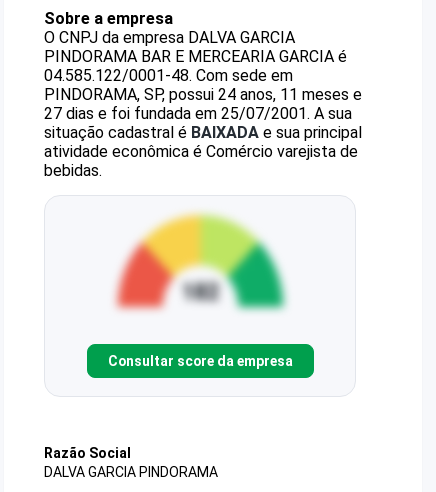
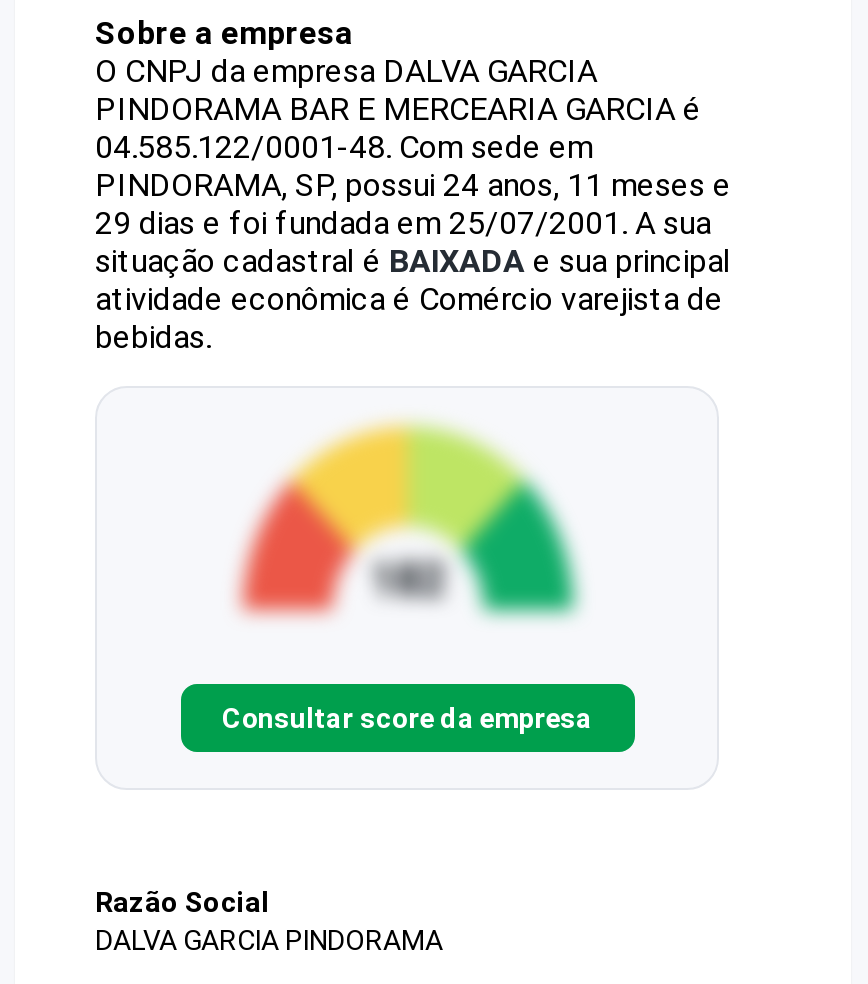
[44,104,352,123] 27 dias e foi fundada em 25/07/2001. A sua -> [95,204,711,242] 29 dias e foi fundada em 25/07/2001. A sua

